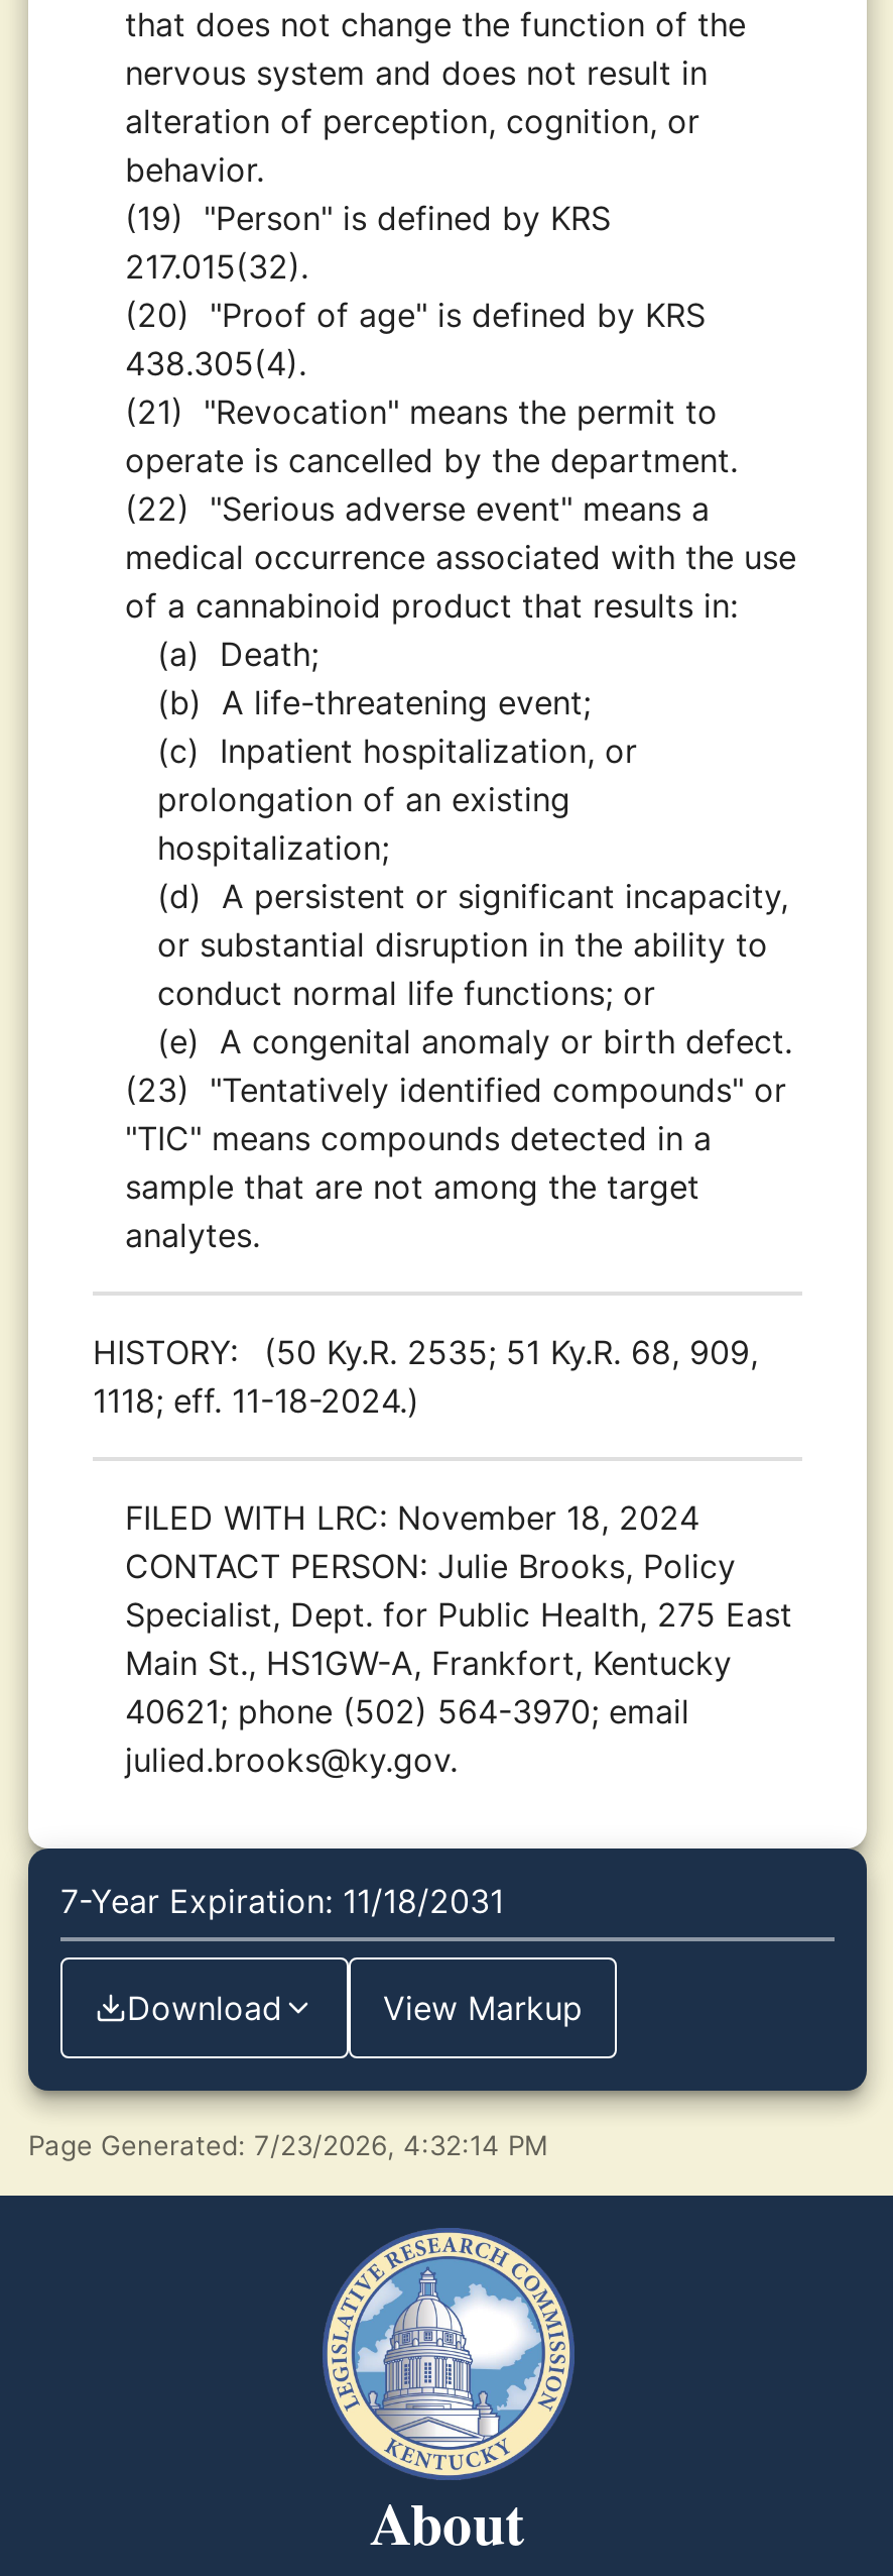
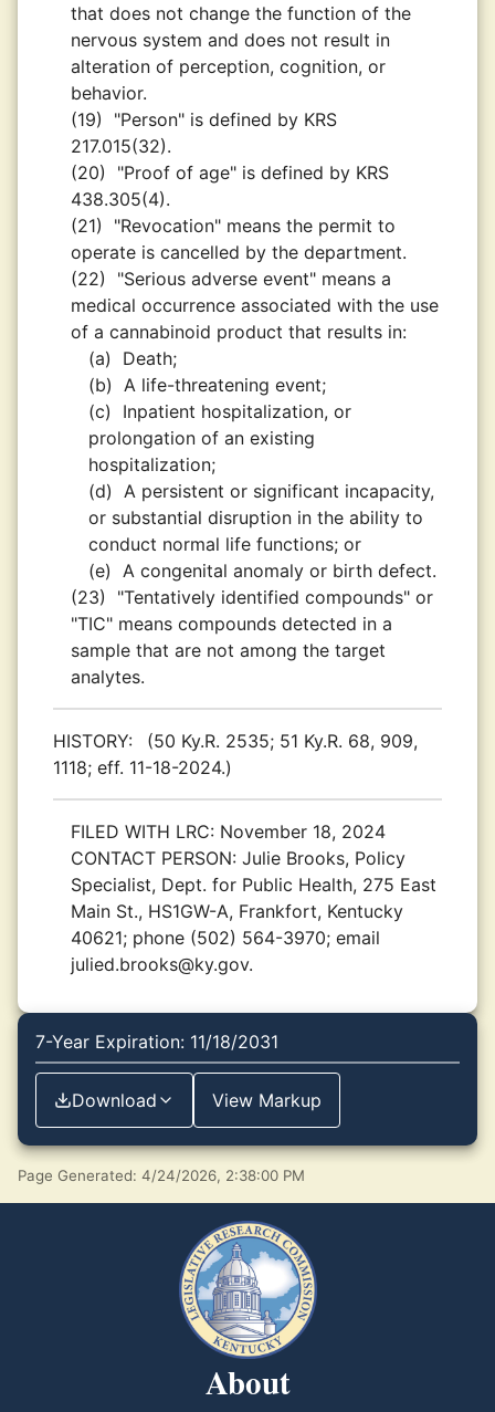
[28,2129,548,2162] Page Generated: 7/23/2026, 4:32:14 PM -> [18,1167,305,1184] Page Generated: 4/24/2026, 2:38:00 PM

